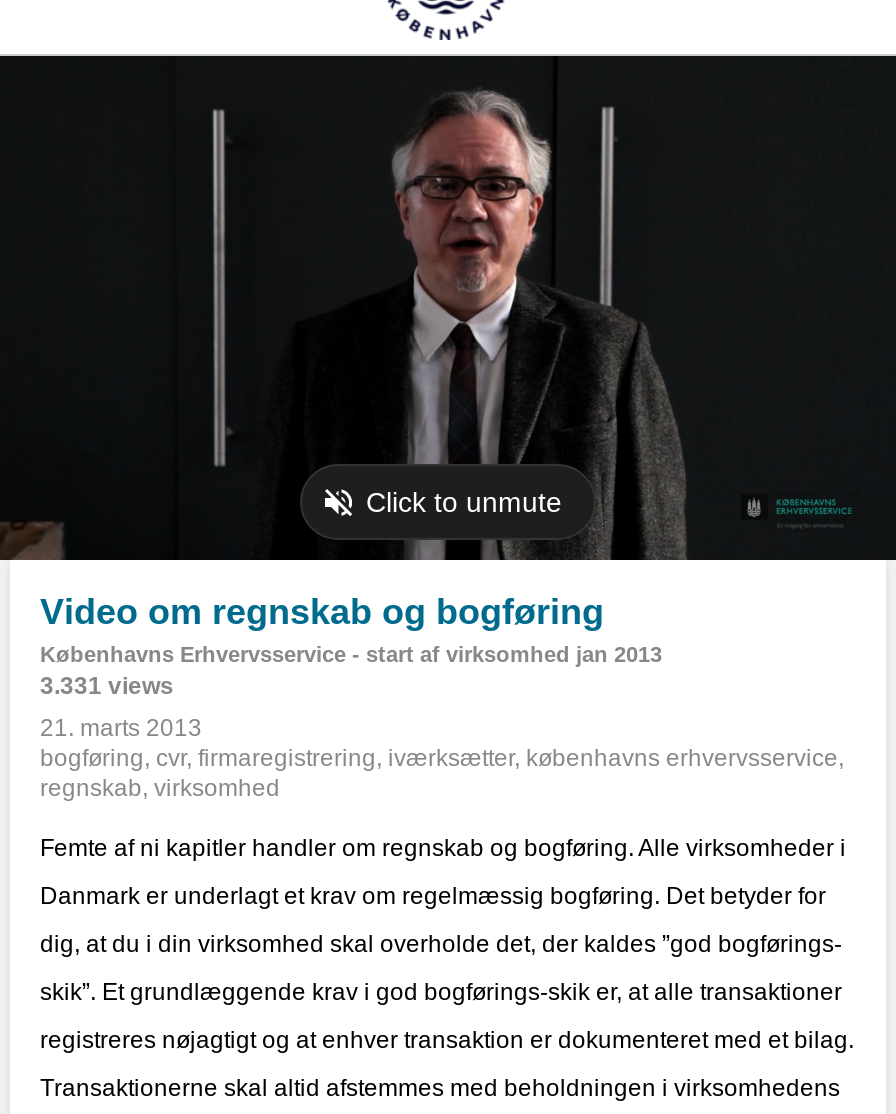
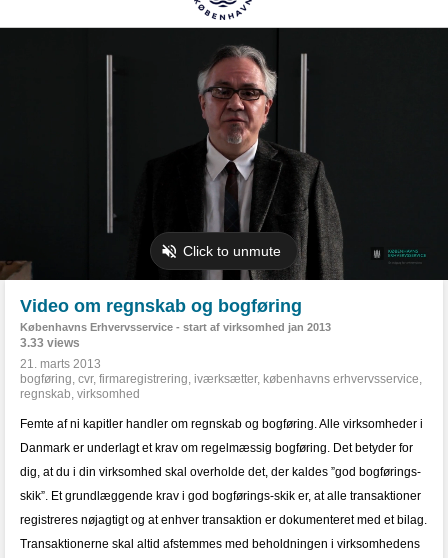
[40,672,174,700] 3.331 views -> [20,336,80,350] 3.33 views

